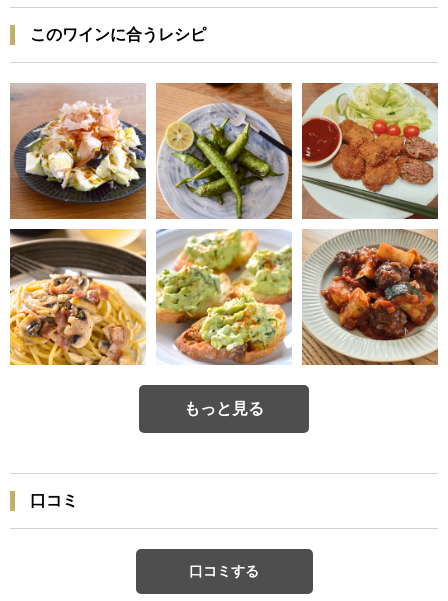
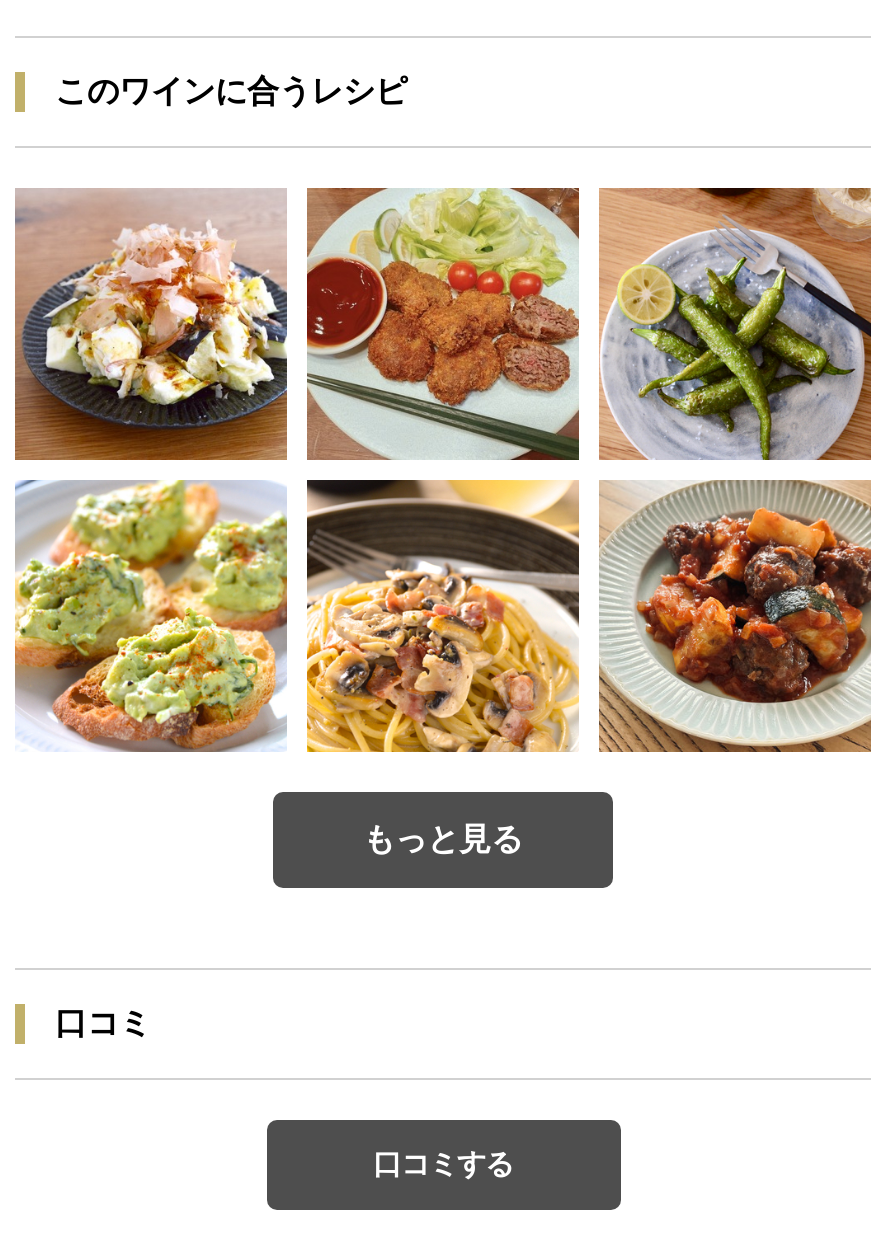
[156,82,293,220] [image] -> [307,188,581,462] [image]
[302,83,439,220] [image] -> [599,186,873,462] [image]
[9,228,147,366] [image] -> [15,480,289,754] [image]
[156,229,293,366] [image] -> [305,478,581,754] [image]

